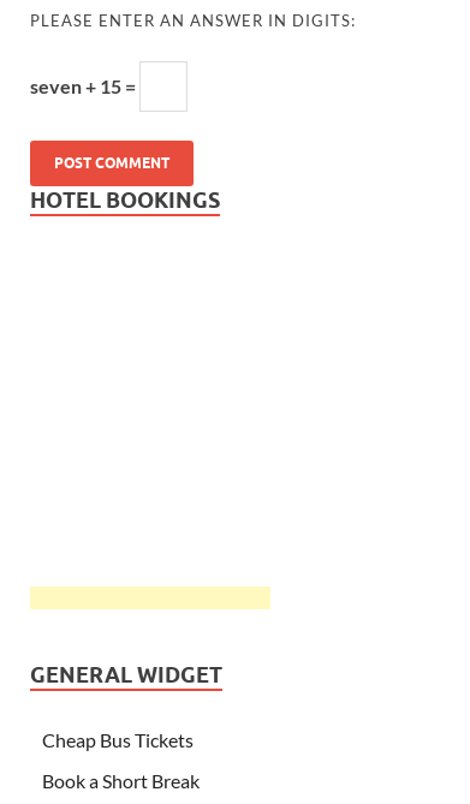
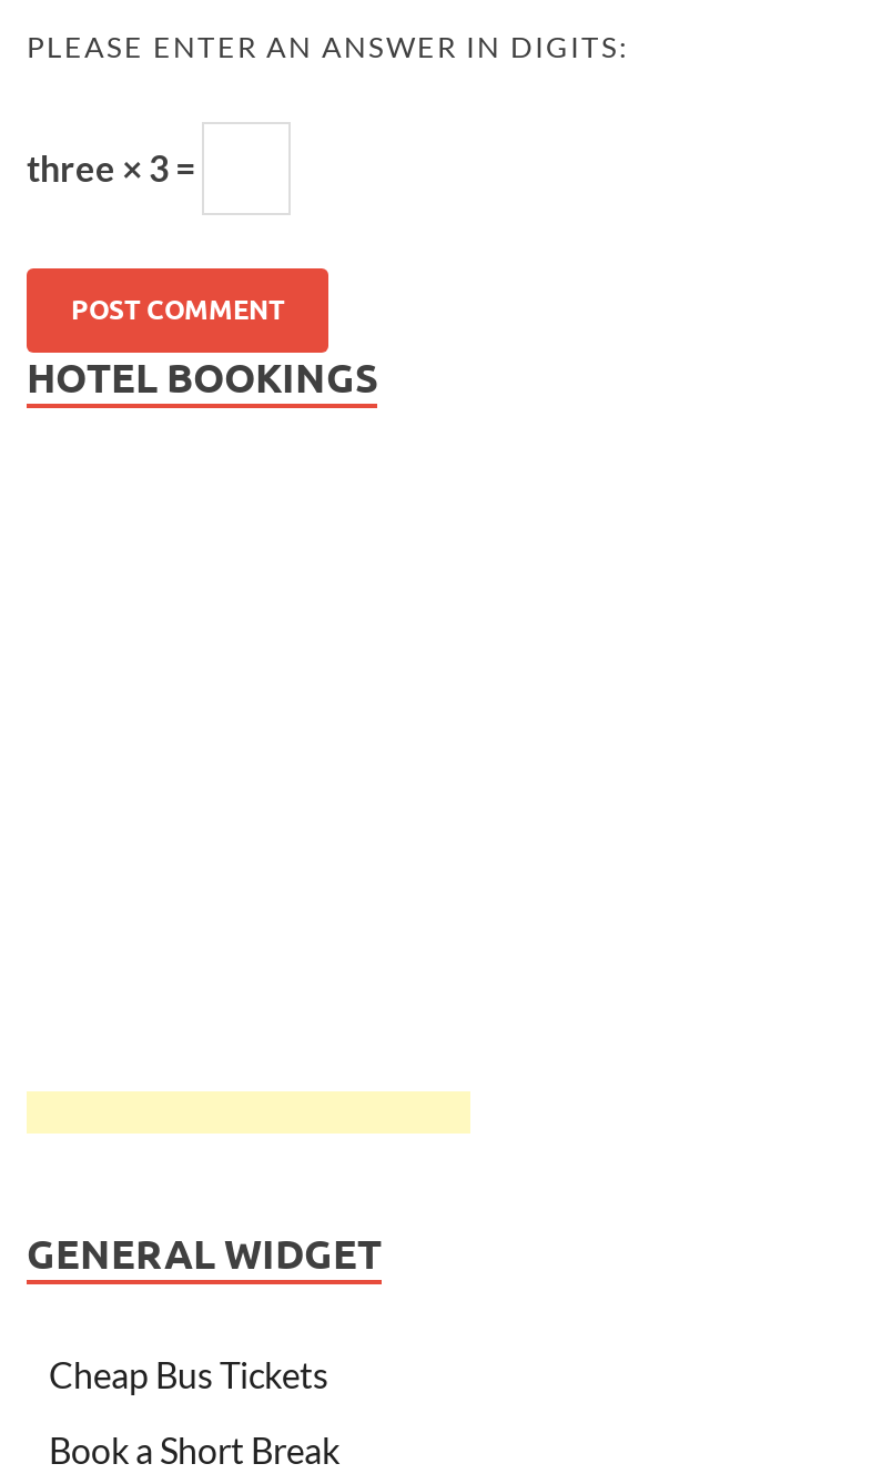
[30,74,139,97] seven + 15 = -> [27,146,202,188] three × 3 =

